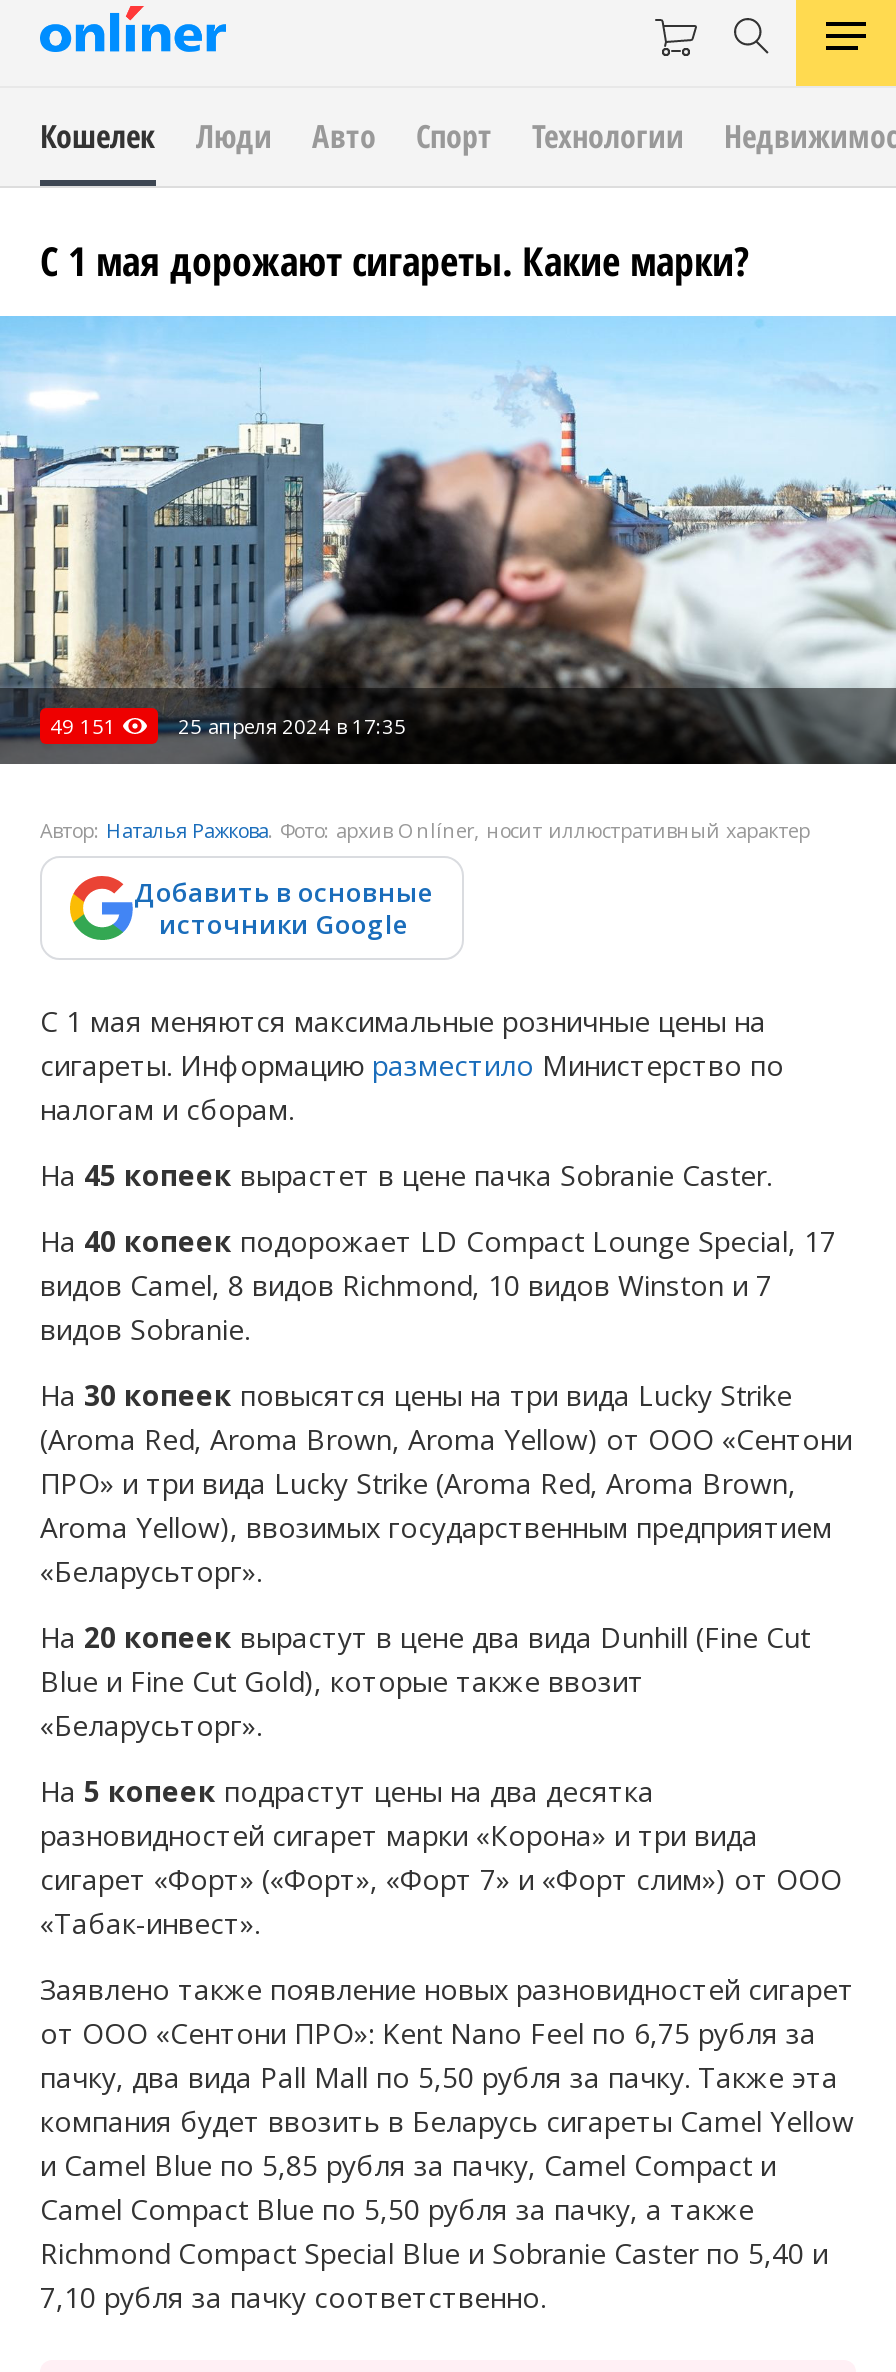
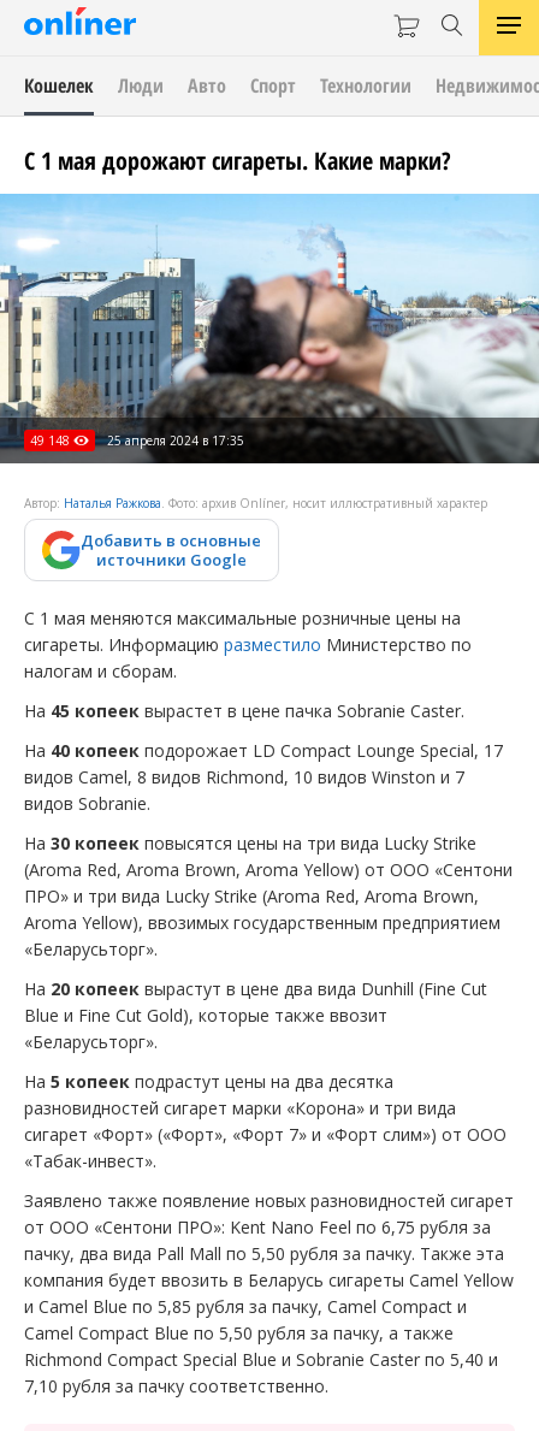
[50,712,406,740] 49 151 25 апреля 2024 в 17:35 -> [30,432,244,449] 49 148 25 апреля 2024 в 17:35

